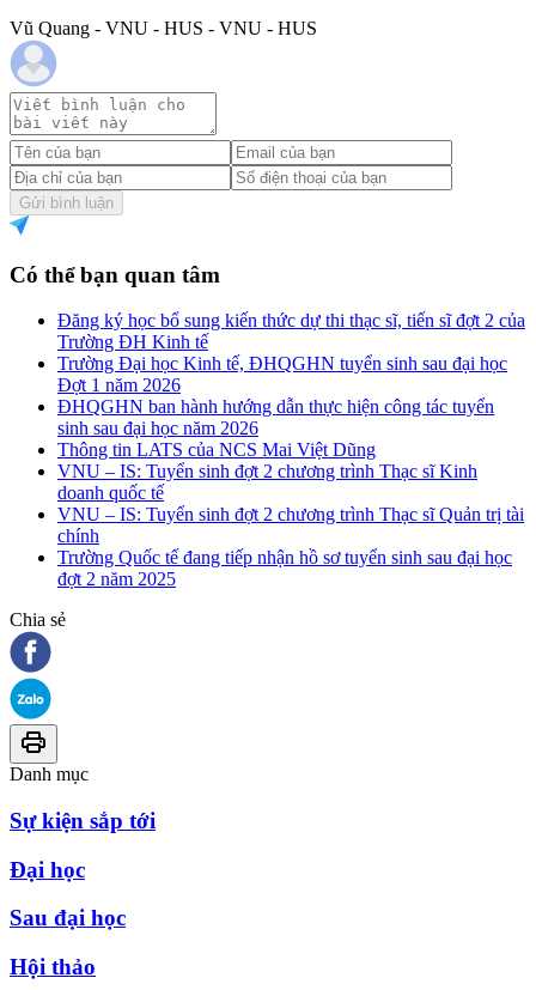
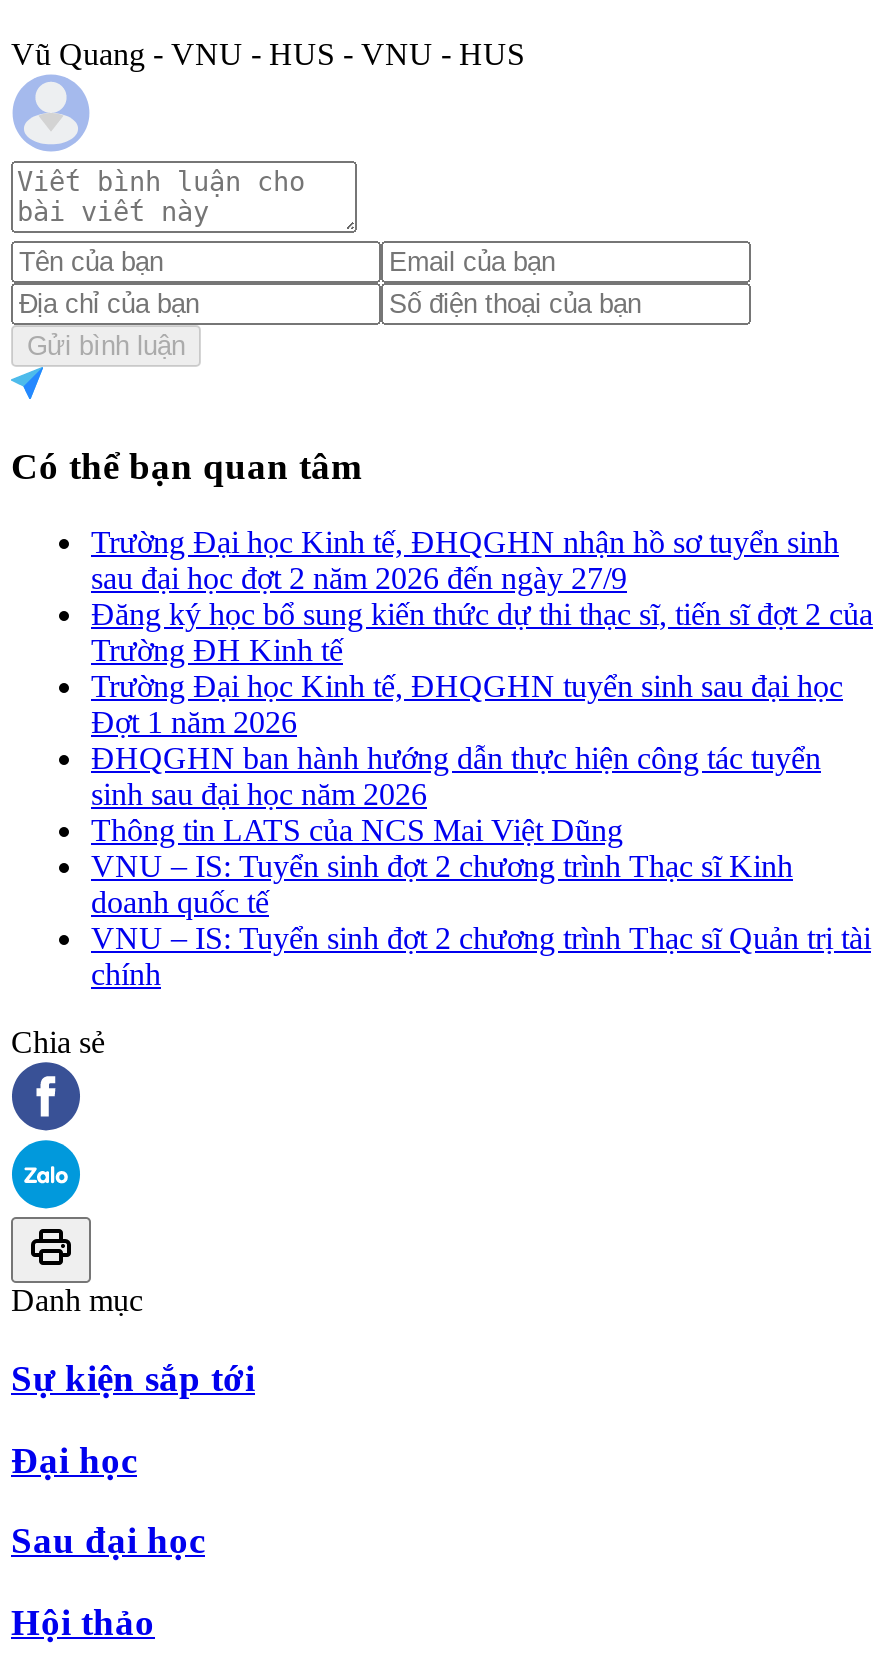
none -> [91,525,839,595] Trường Đại học Kinh tế, ĐHQGHN nhận hồ sơ tuyển sinh | sau đại học đợt 2 năm 2026 đến ngày 27/9
moved [57,310,525,546] -> [91,597,873,991]: Đăng ký học bổ sung kiến thức dự thi thạc sĩ, tiến sĩ đợt 2 của | Trường ĐH Kinh tế | Trường Đại học Kinh tế, ĐHQGHN tuyển sinh sau đại học | ... | VNU – IS: Tuyển sinh đợt 2 chương trình Thạc sĩ Quản trị tài | chính
[57,547,512,589] Trường Quốc tế đang tiếp nhận hồ sơ tuyển sinh sau đại học | đợt 2 năm 2025 -> none

